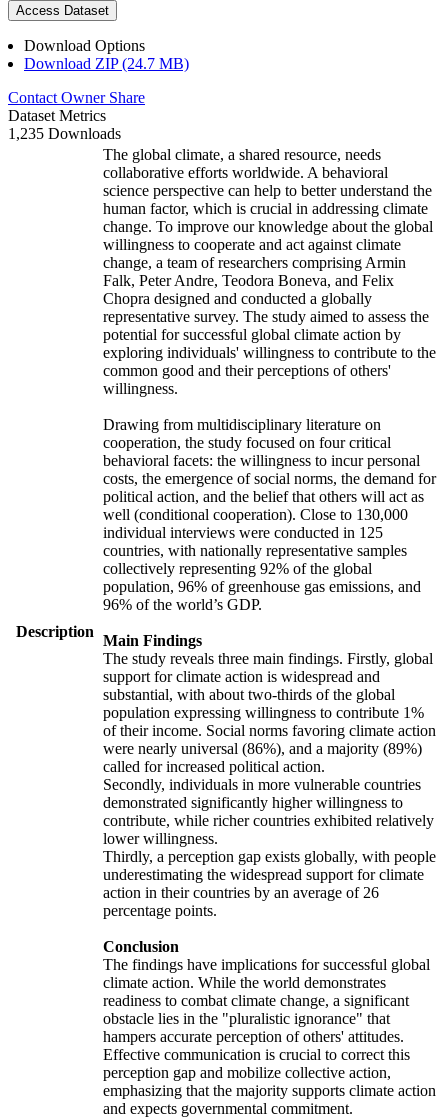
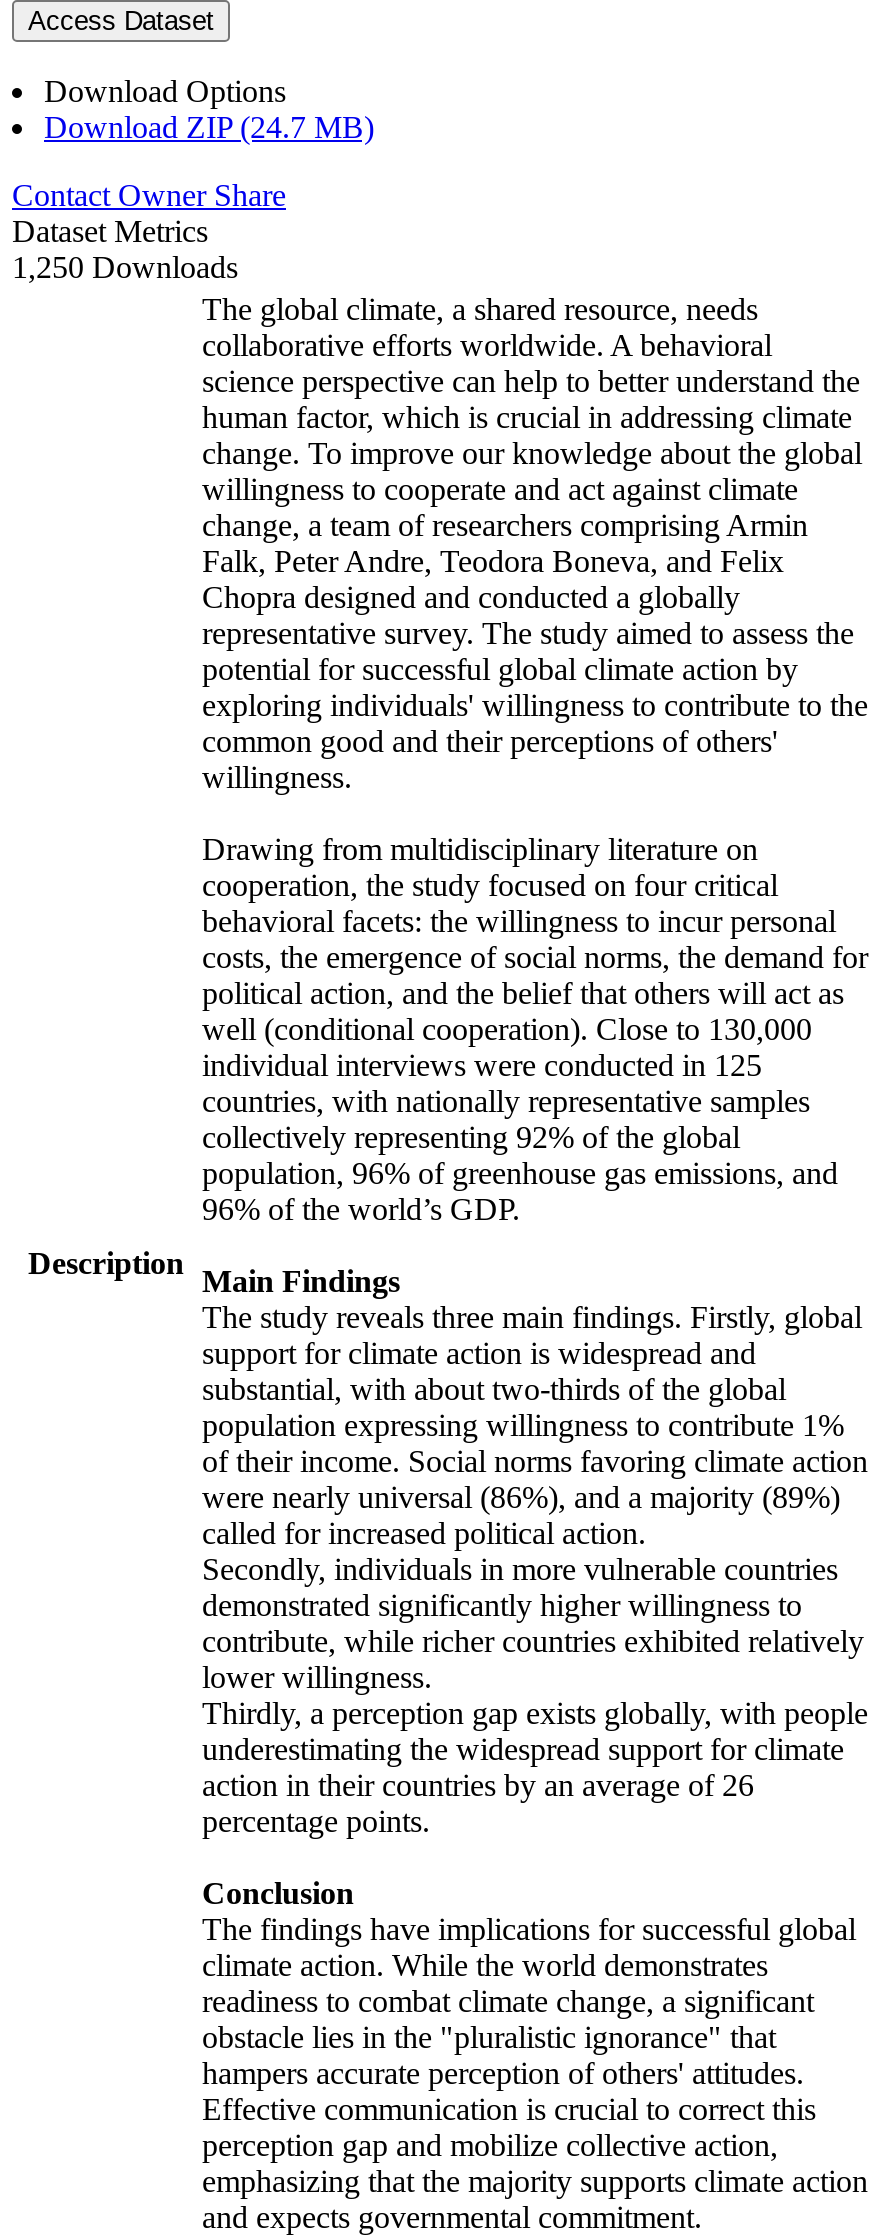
[8,125,121,142] 1,235 Downloads -> [12,251,238,285] 1,250 Downloads

